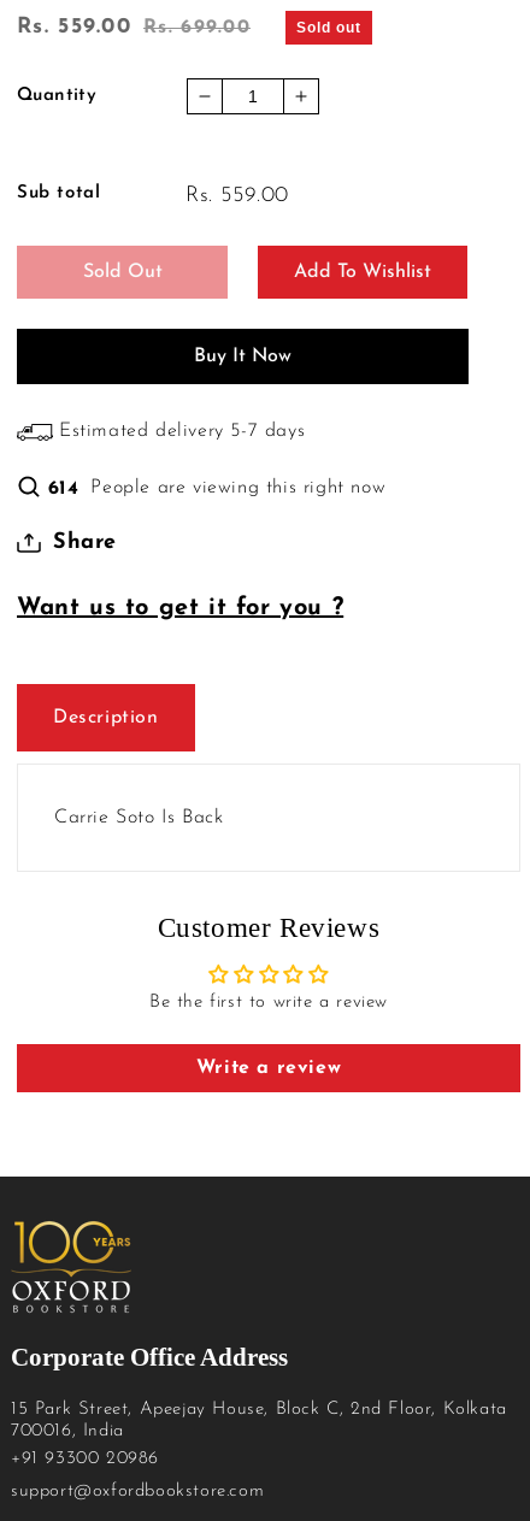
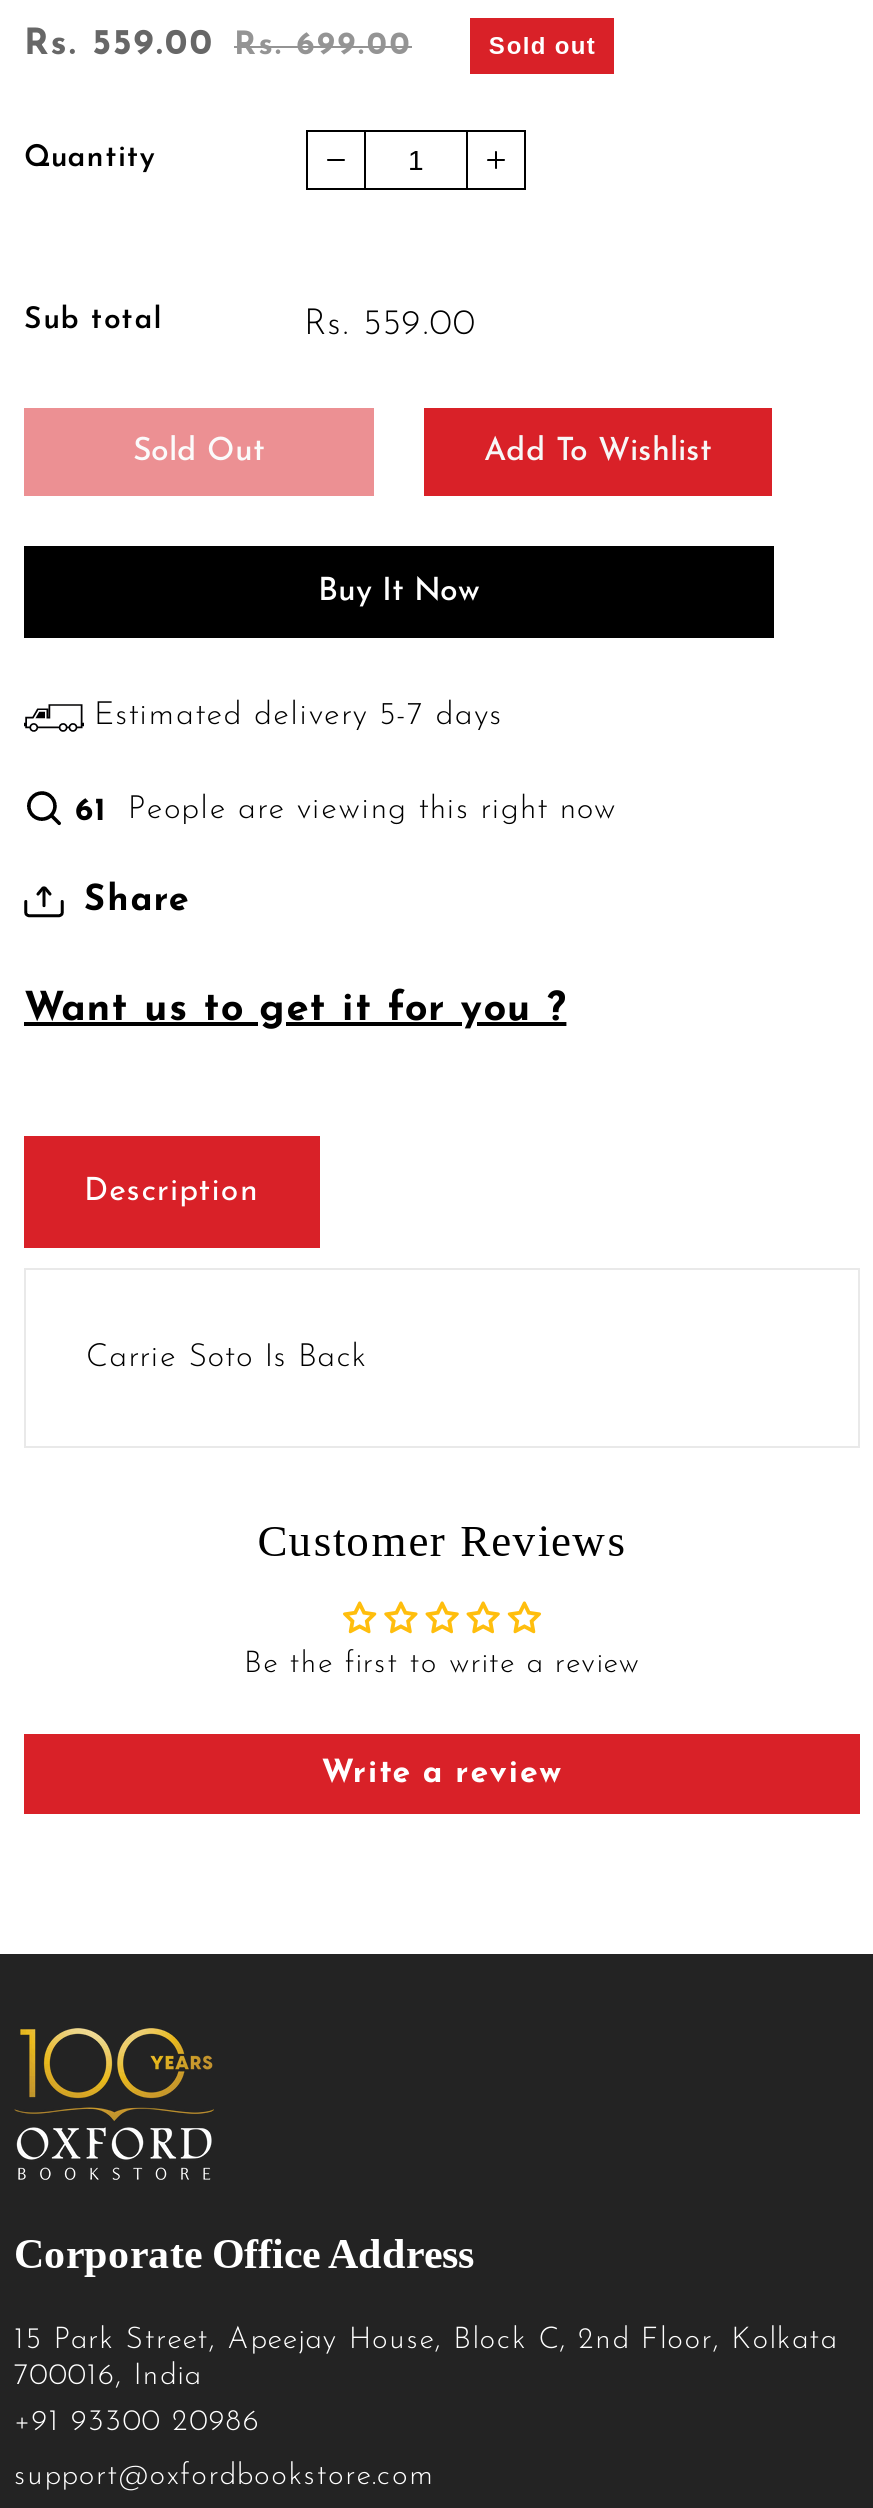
[48,478,386,499] 614 People are viewing this right now -> [75,794,617,828] 61 People are viewing this right now

